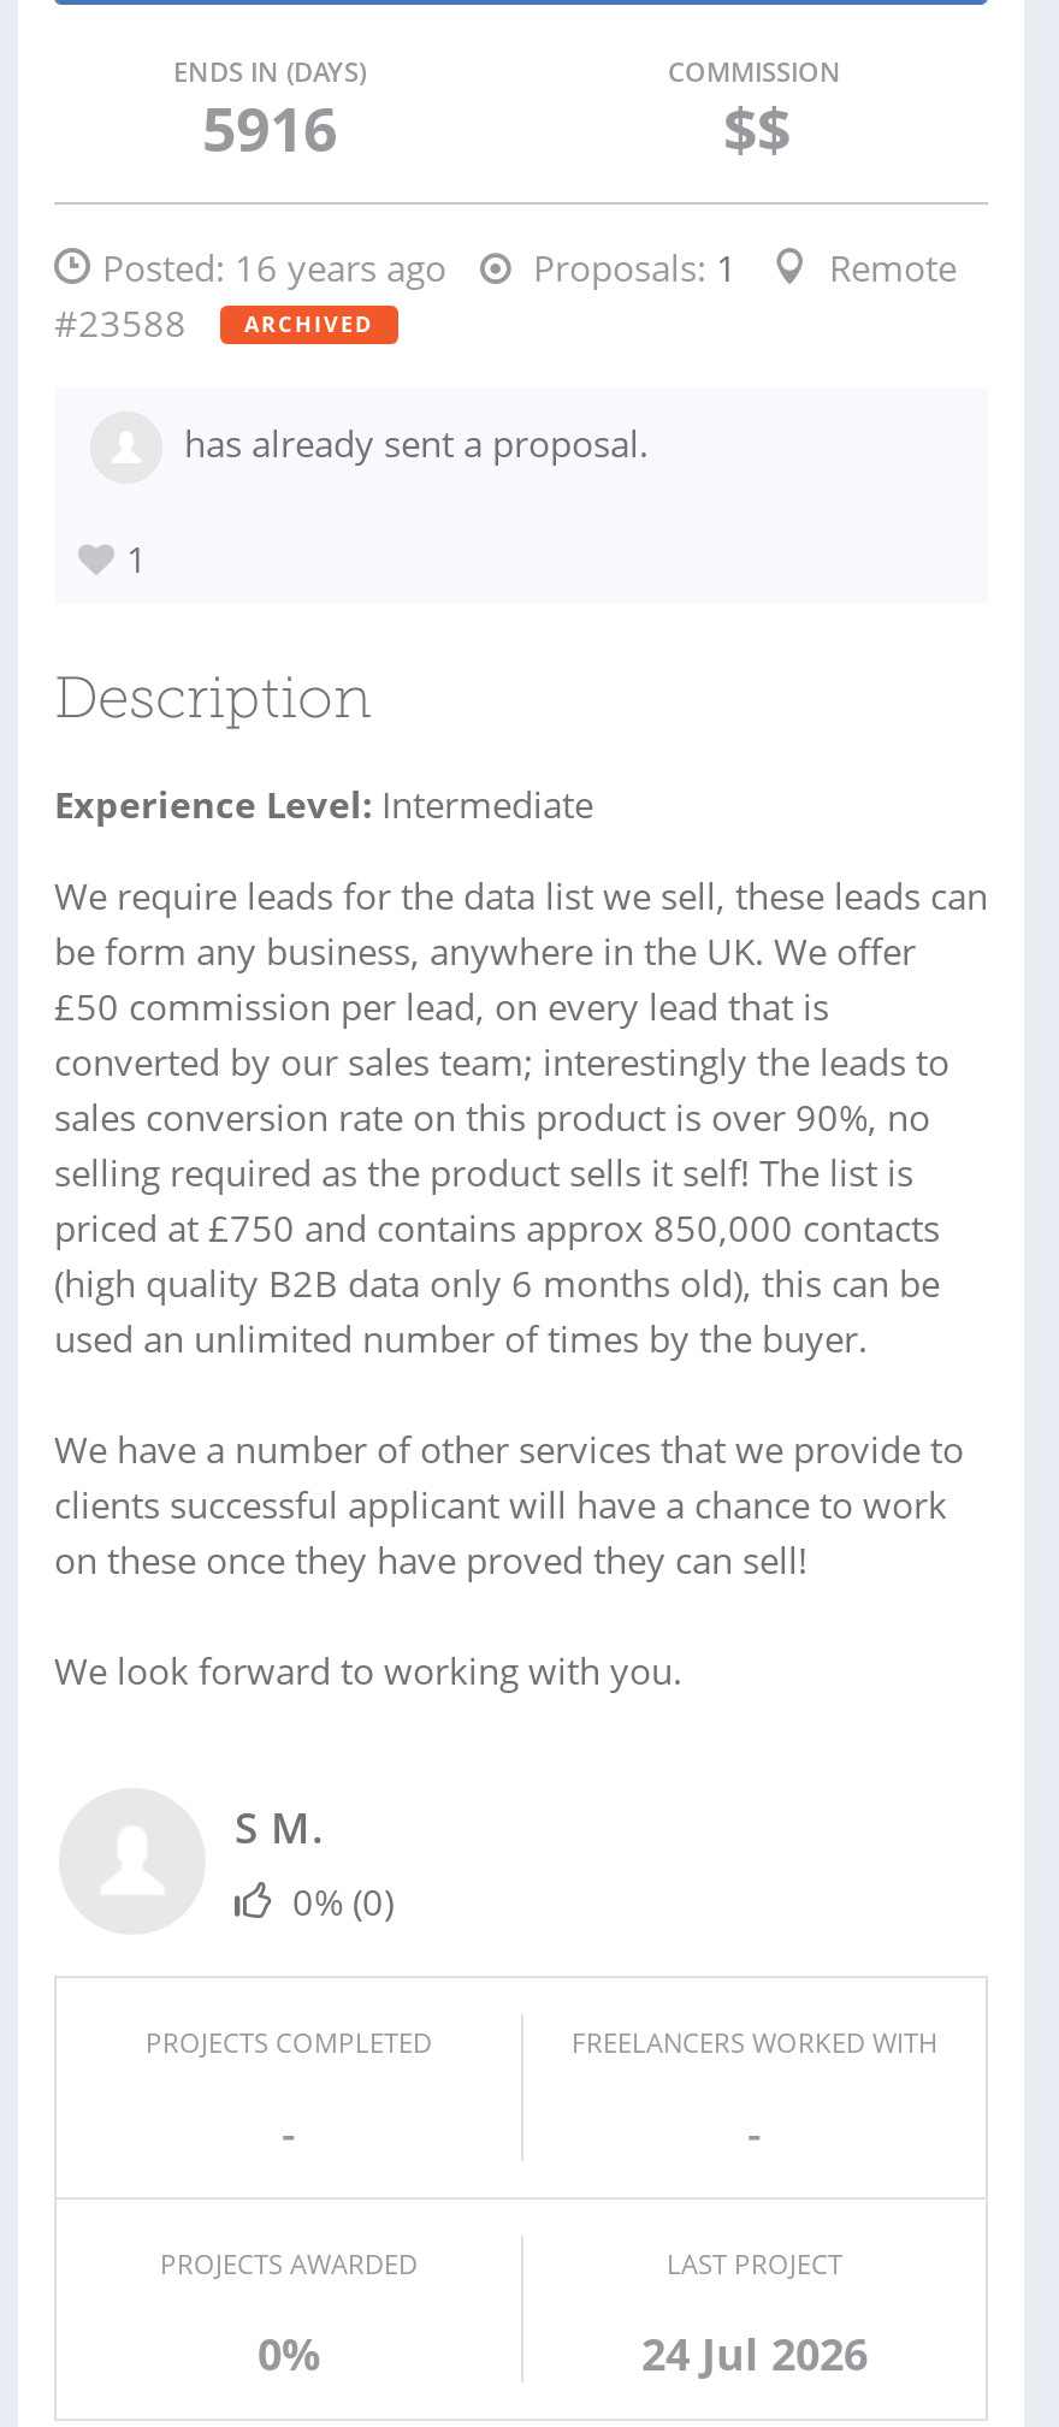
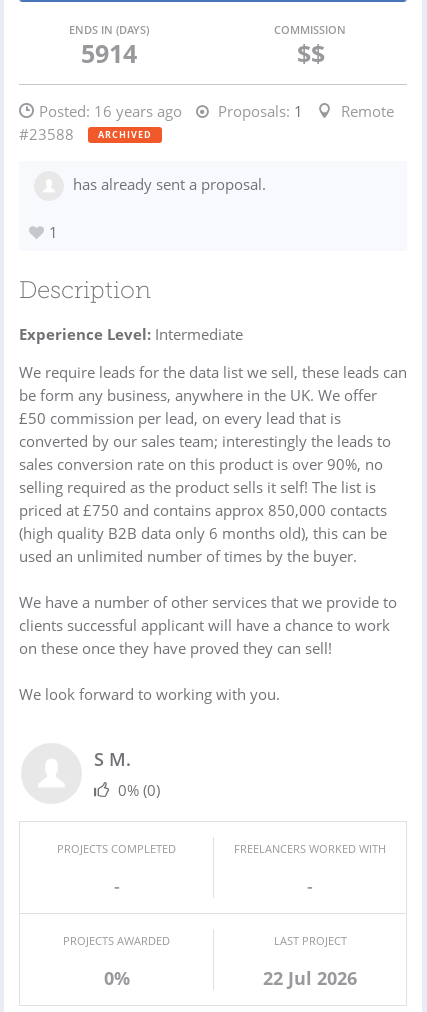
[202,87,337,168] 5916 -> [80,36,136,70] 5914
[641,2325,868,2382] 24 Jul 2026 -> [263,966,357,990] 22 Jul 2026

